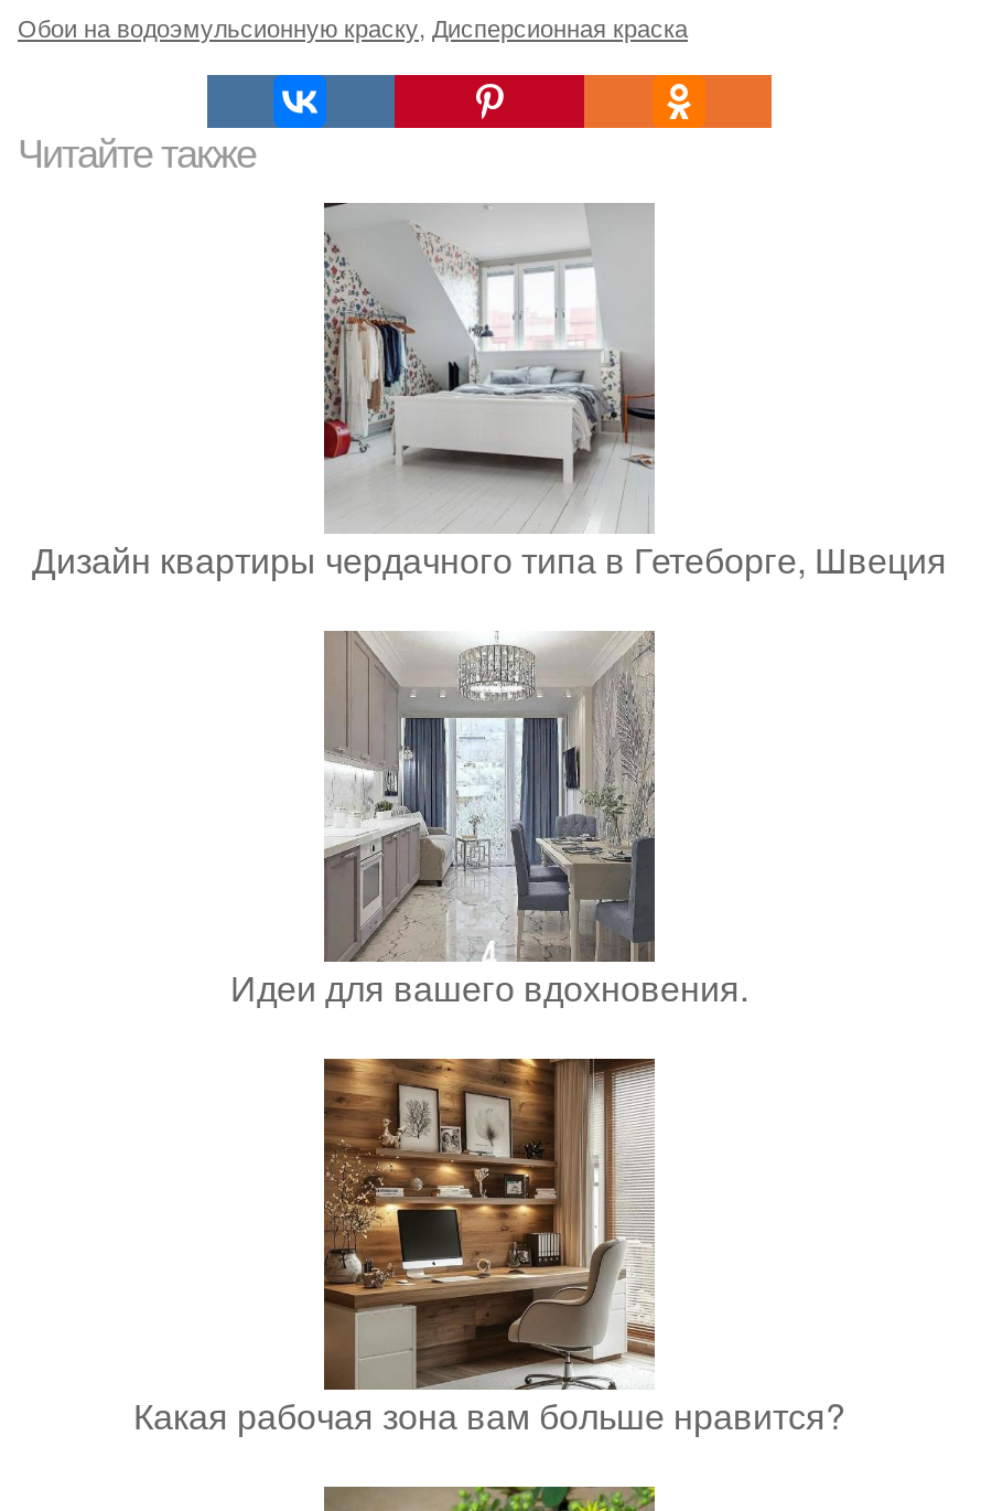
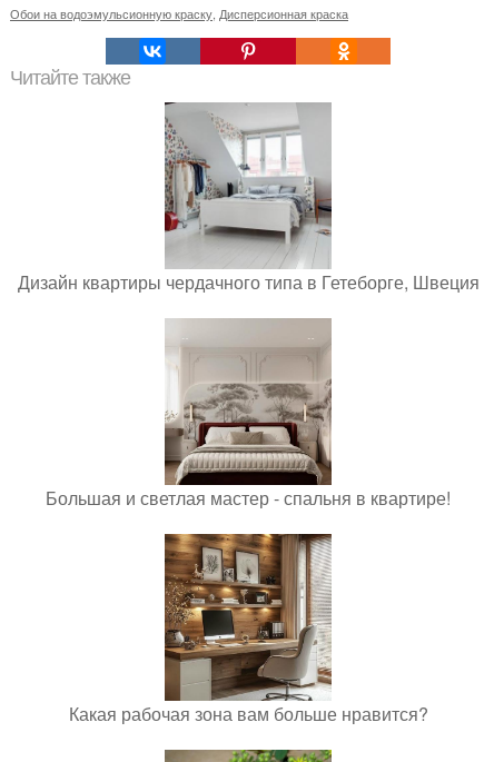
[230,631,748,1013] [image] | Идеи для вашего вдохновения. -> [46,318,451,511] [image] | Большая и светлая мастер - спальня в квартире!

